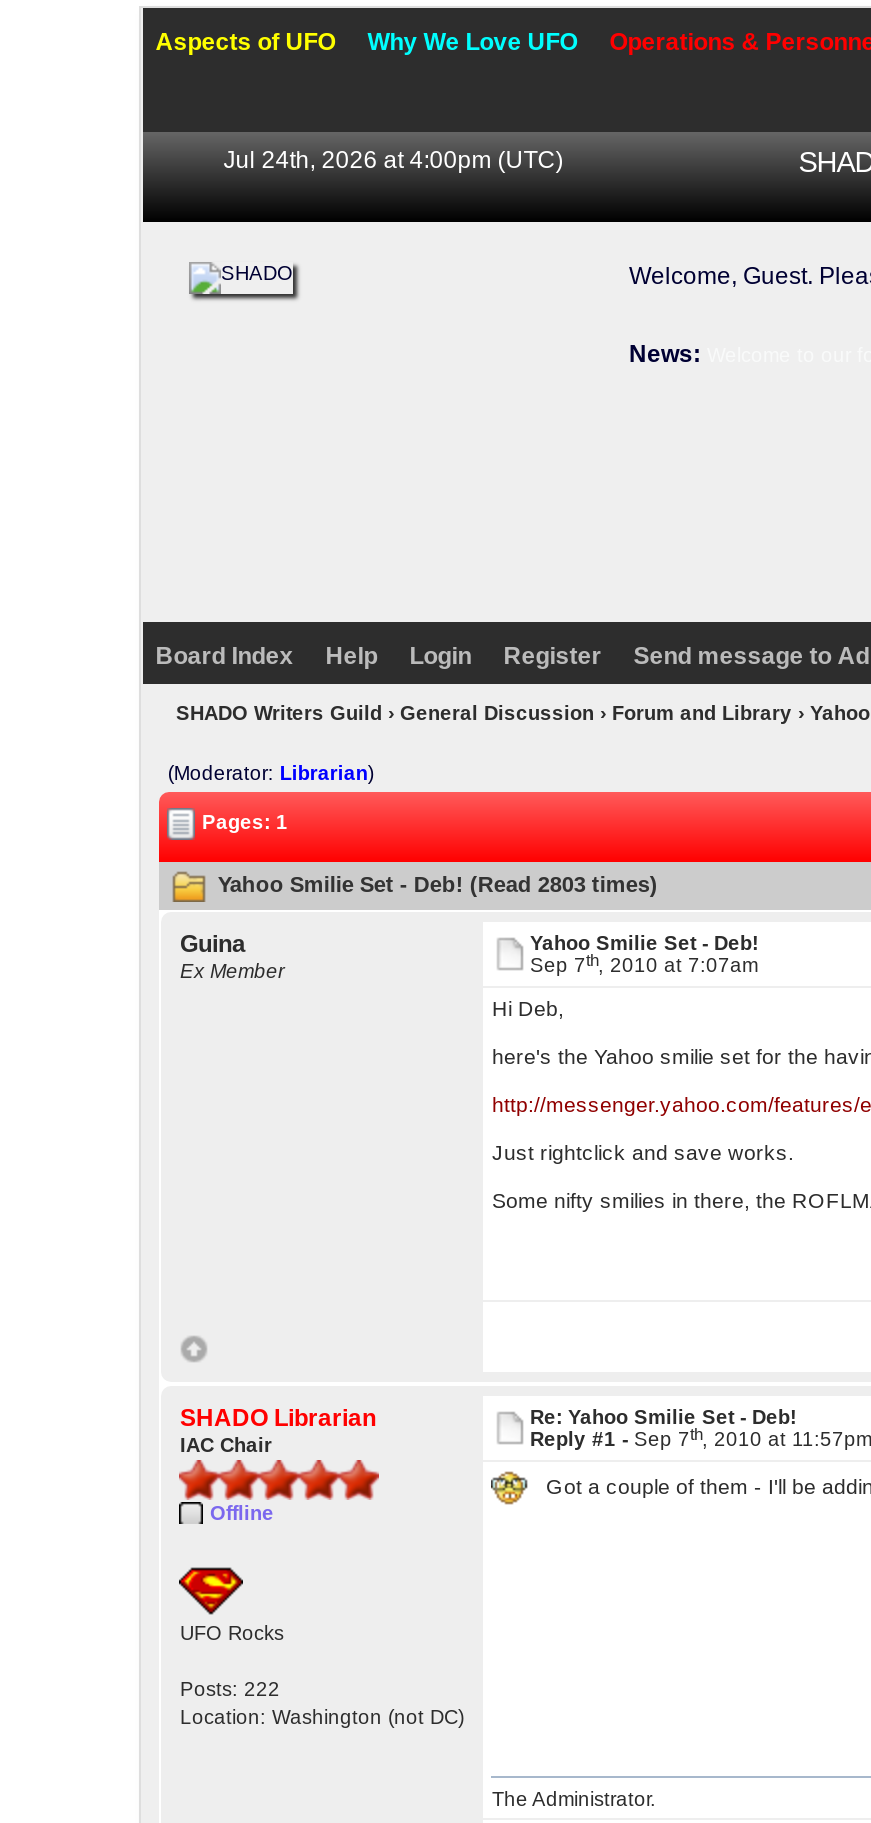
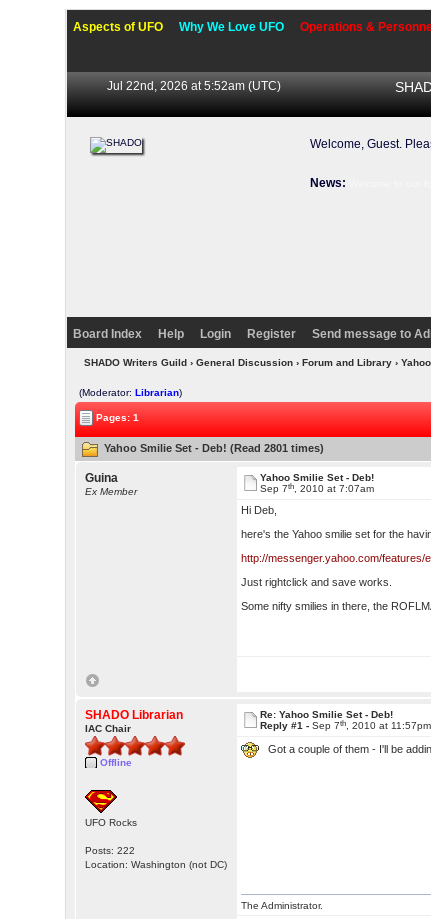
[224,145,564,173] Jul 24th, 2026 at 4:00pm (UTC) -> [107,78,281,92] Jul 22nd, 2026 at 5:52am (UTC)
[212,872,658,896] Yahoo Smilie Set - Deb! (Read 2803 times) -> [101,442,324,454] Yahoo Smilie Set - Deb! (Read 2801 times)

